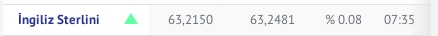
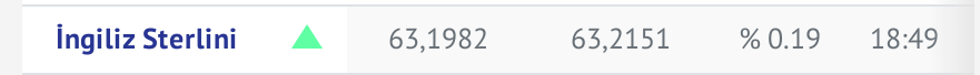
[167,11,212,28] 63,2150 -> [388,20,488,57] 63,1982
[249,11,294,28] 63,2481 -> [571,20,671,57] 63,2151
[325,11,362,28] % 0.08 -> [739,20,821,57] % 0.19
[384,11,415,28] 07:35 -> [870,20,939,57] 18:49

